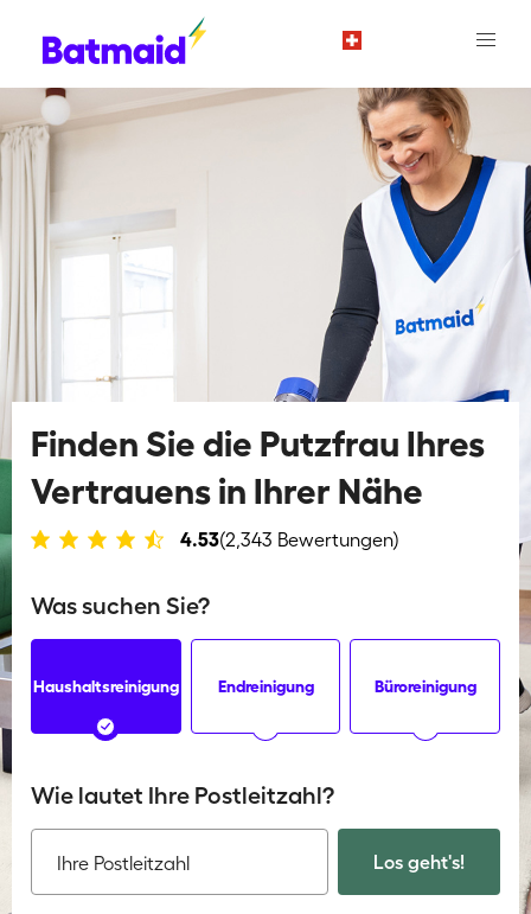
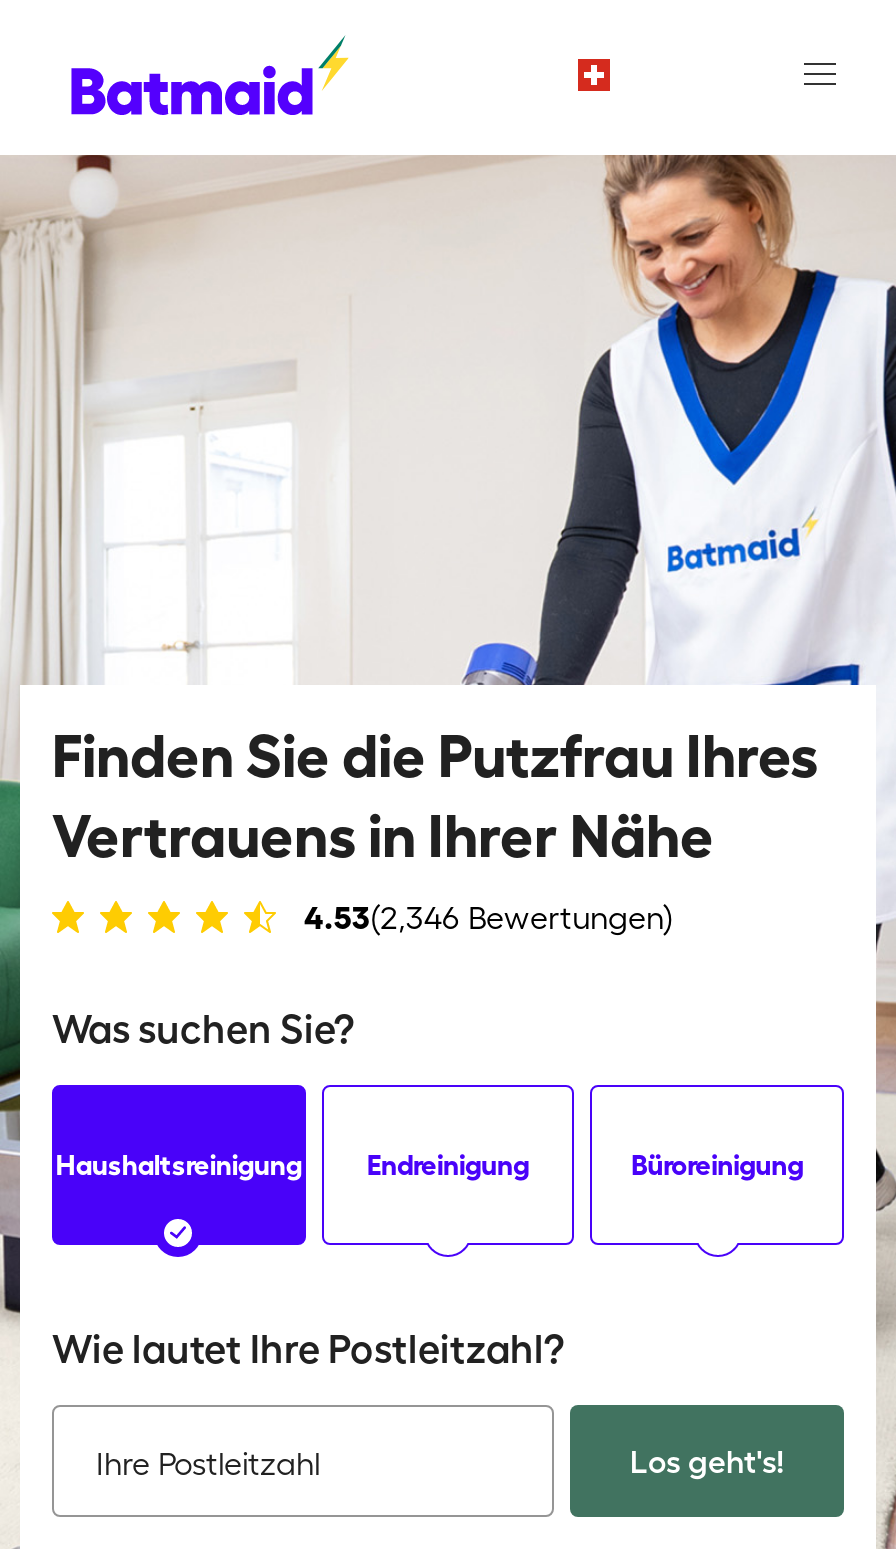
[180,529,399,550] 4.53(2,343 Bewertungen) -> [304,899,674,935] 4.53(2,346 Bewertungen)

